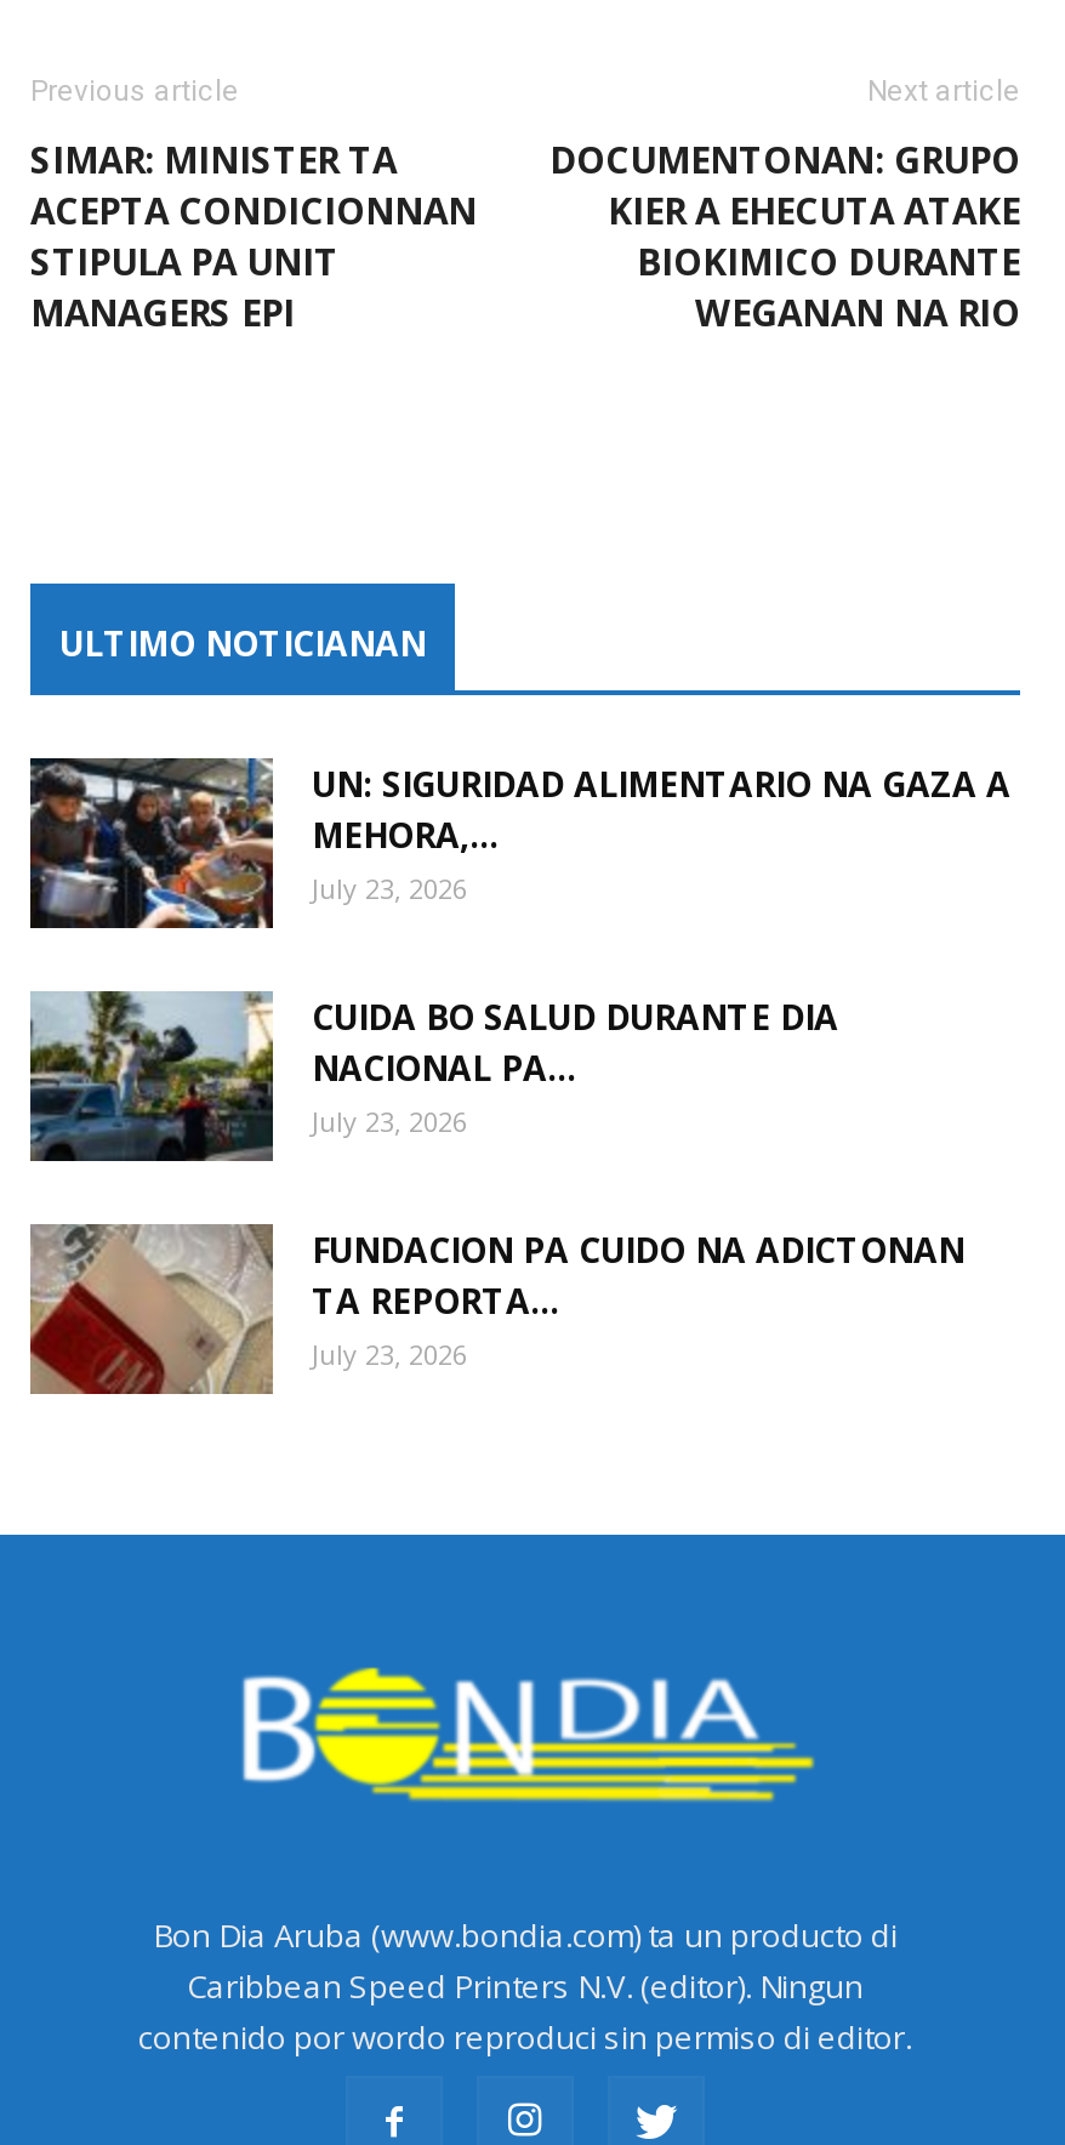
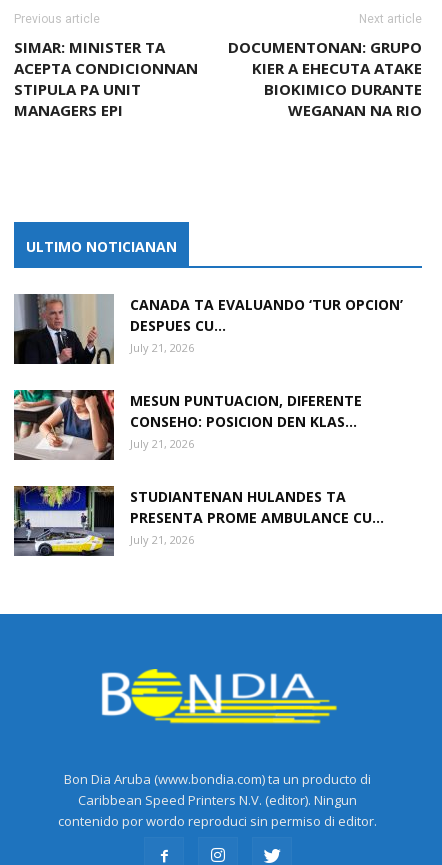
[30,758,1010,931] [image] | UN: SIGURIDAD ALIMENTARIO NA GAZA A | MEHORA,... | July 23, 2026 -> [14,294,403,365] [image] | CANADA TA EVALUANDO ‘TUR OPCION’ | DESPUES CU... | July 21, 2026
[28,989,838,1161] [image] | CUIDA BO SALUD DURANTE DIA | NACIONAL PA... | July 23, 2026 -> [13,389,362,460] [image] | MESUN PUNTUACION, DIFERENTE | CONSEHO: POSICION DEN KLAS... | July 21, 2026
[28,1224,964,1396] [image] | FUNDACION PA CUIDO NA ADICTONAN | TA REPORTA... | July 23, 2026 -> [13,486,384,557] [image] | STUDIANTENAN HULANDES TA | PRESENTA PROME AMBULANCE CU... | July 21, 2026

